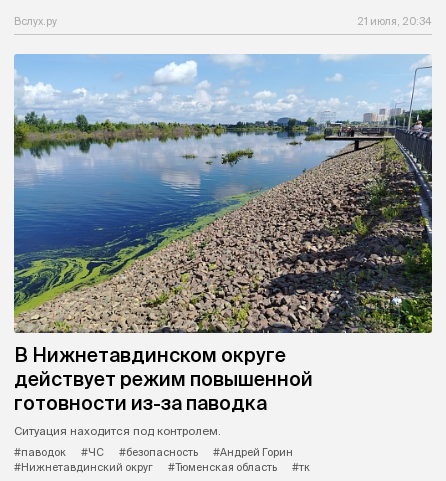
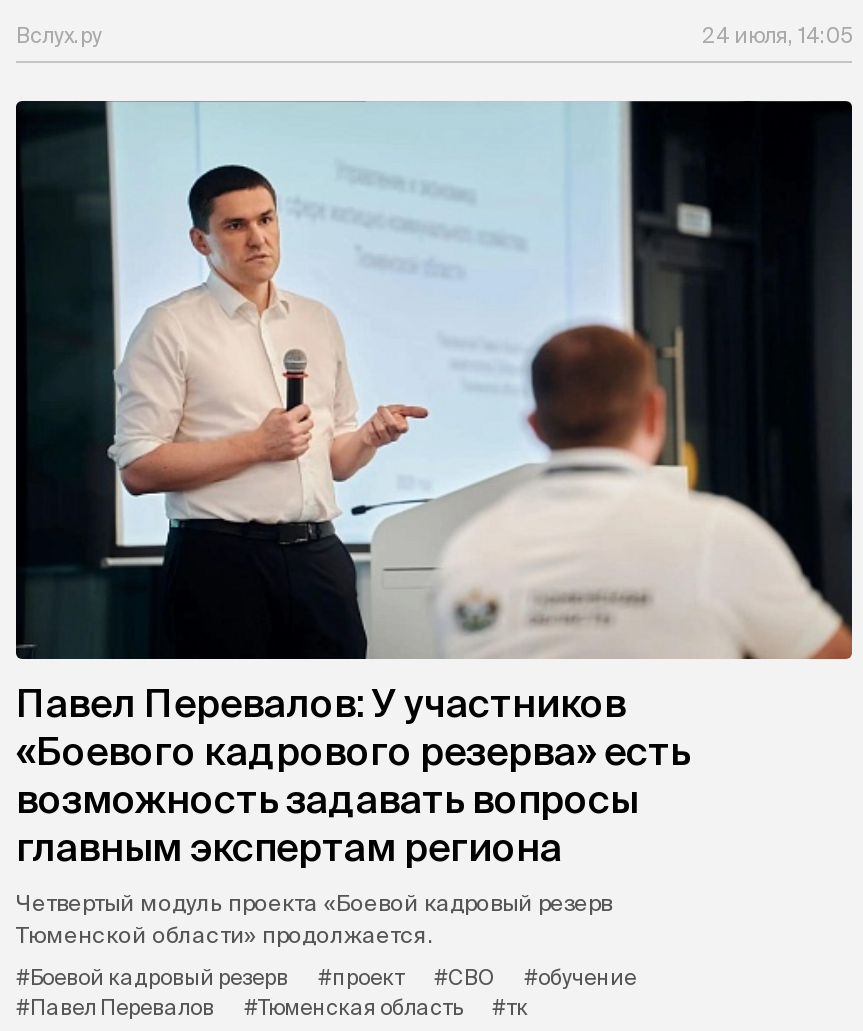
[357,15,432,27] 21 июля, 20:34 -> [702,22,852,46] 24 июля, 14:05
[13,54,433,413] [image] | В Нижнетавдинском округе | действует режим повышенной | готовности из-за паводка -> [14,99,854,868] [image] | Павел Перевалов: У участников | «Боевого кадрового резерва» есть | возможность задавать вопросы | главным экспертам региона
[14,424,221,436] Ситуация находится под контролем. -> [16,890,612,946] Четвертый модуль проекта «Боевой кадровый резерв | Тюменской области» продолжается.
[14,445,293,472] #паводок | #ЧС | #безопасность | #Андрей Горин | #Нижнетавдинский округ -> [16,964,636,1018] #Боевой кадровый резерв | #проект | #СВО | #обучение | #Павел Перевалов

